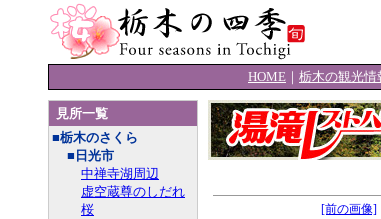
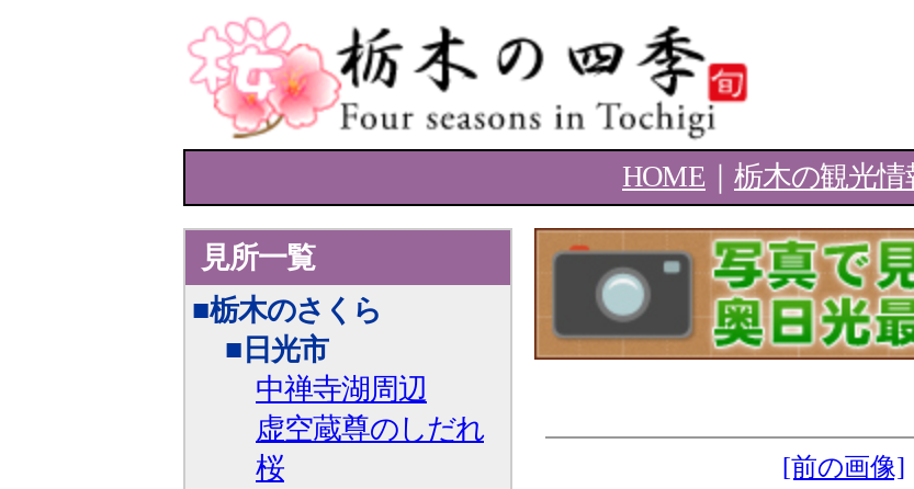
[208,100,378,160] [image] -> [532,226,907,362] [image]

